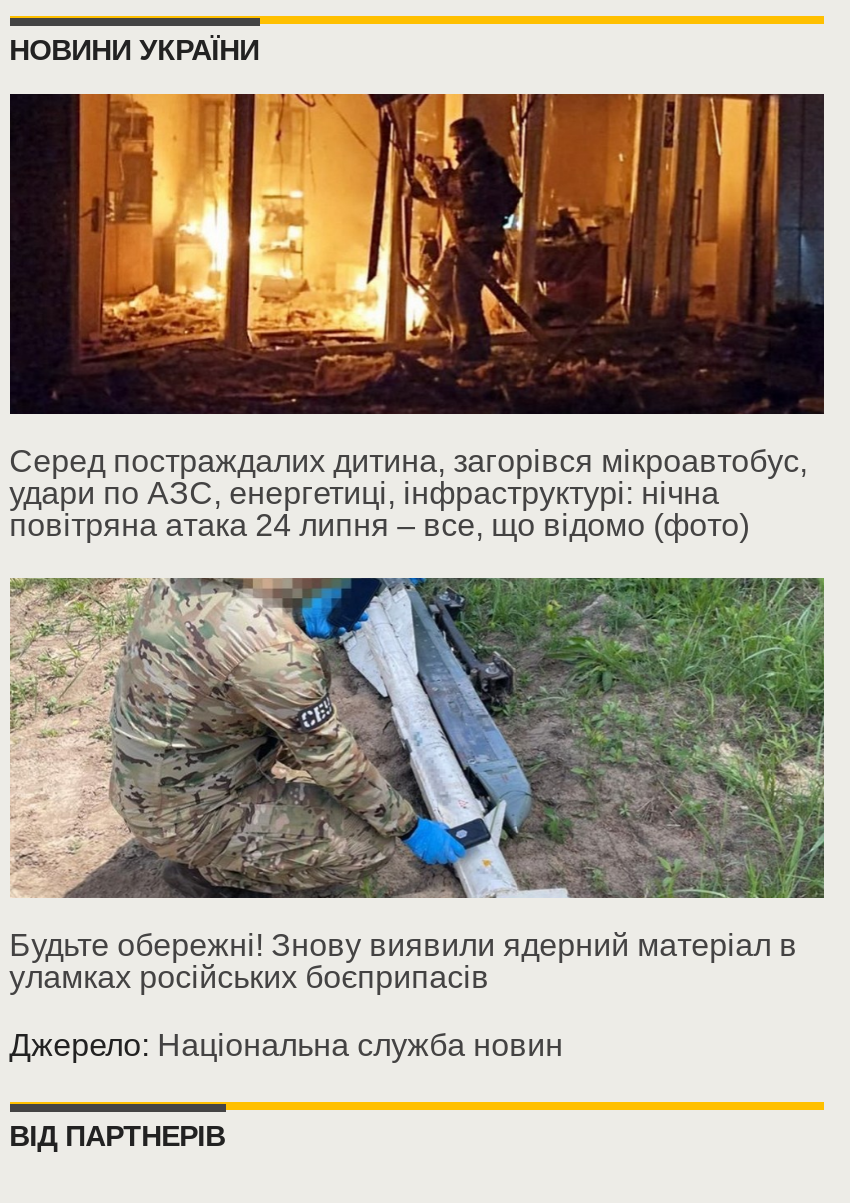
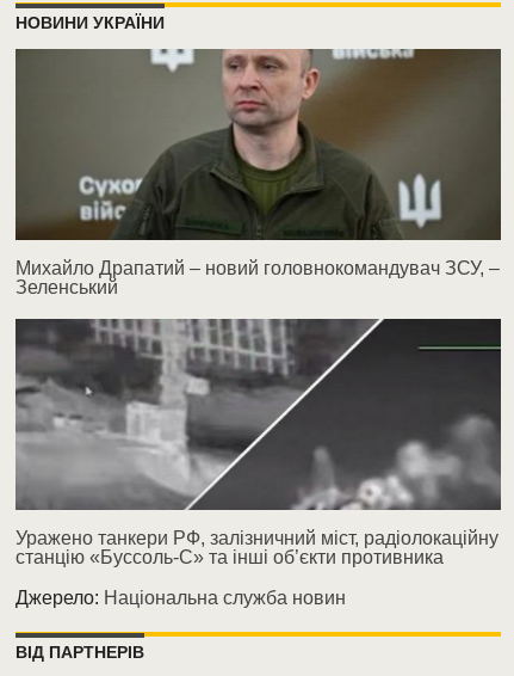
[9,92,824,542] [image] | Серед постраждалих дитина, загорівся мікроавтобус, | удари по АЗС, енергетиці, інфраструктурі: нічна | повітряна атака 24 липня – все, що відомо (фото) -> [15,48,501,297] [image] | Михайло Драпатий – новий головнокомандувач ЗСУ, – | Зеленський
[9,576,826,994] [image] | Будьте обережні! Знову виявили ядерний матеріал в | уламках російських боєприпасів -> [14,319,502,567] [image] | Уражено танкери РФ, залізничний міст, радіолокаційну | станцію «Буссоль-С» та інші об’єкти противника

